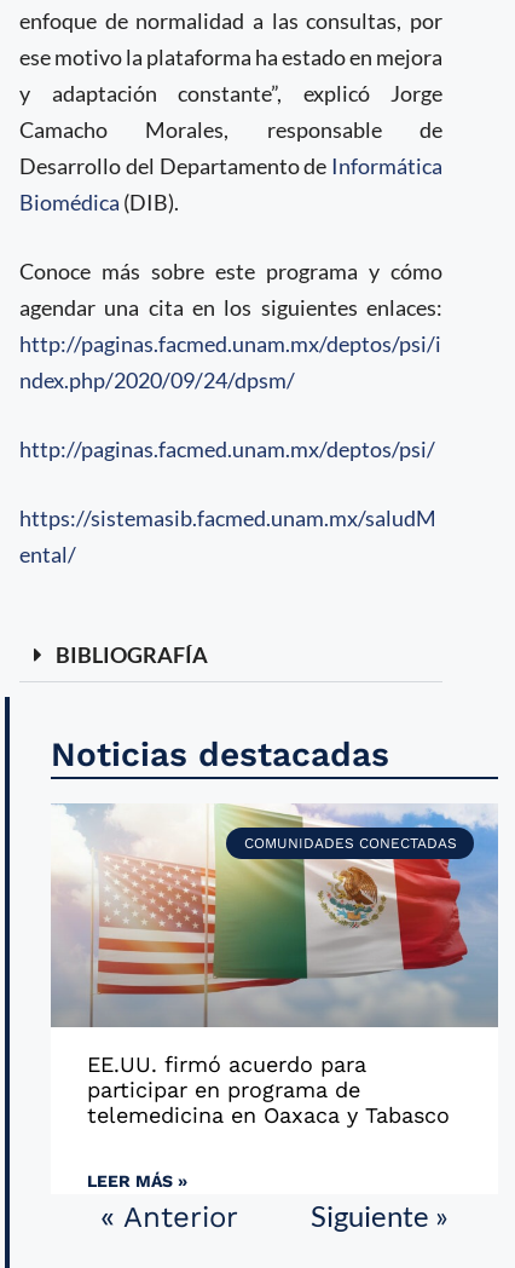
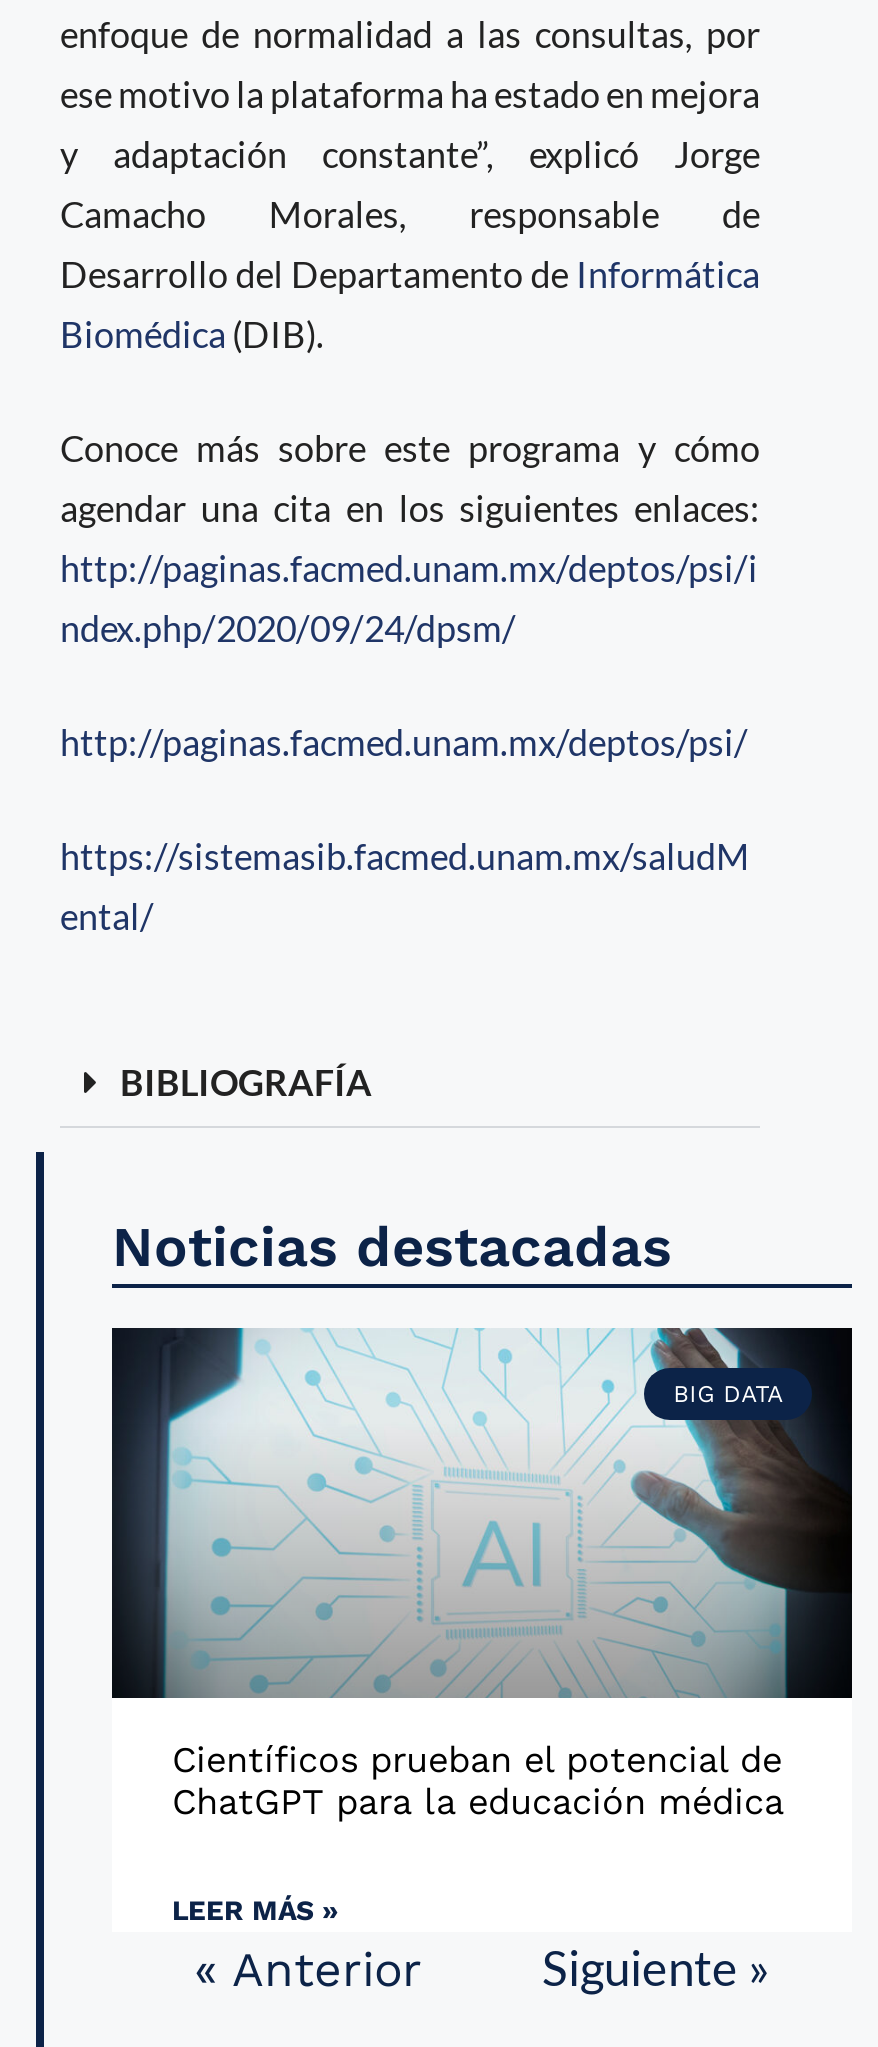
[51,803,499,1027] [image] | COMUNIDADES CONECTADAS -> [110,1325,854,1699] [image] | BIG DATA
[87,1051,450,1128] EE.UU. firmó acuerdo para | participar en programa de | telemedicina en Oaxaca y Tabasco -> [172,1737,784,1821] Científicos prueban el potencial de | ChatGPT para la educación médica

